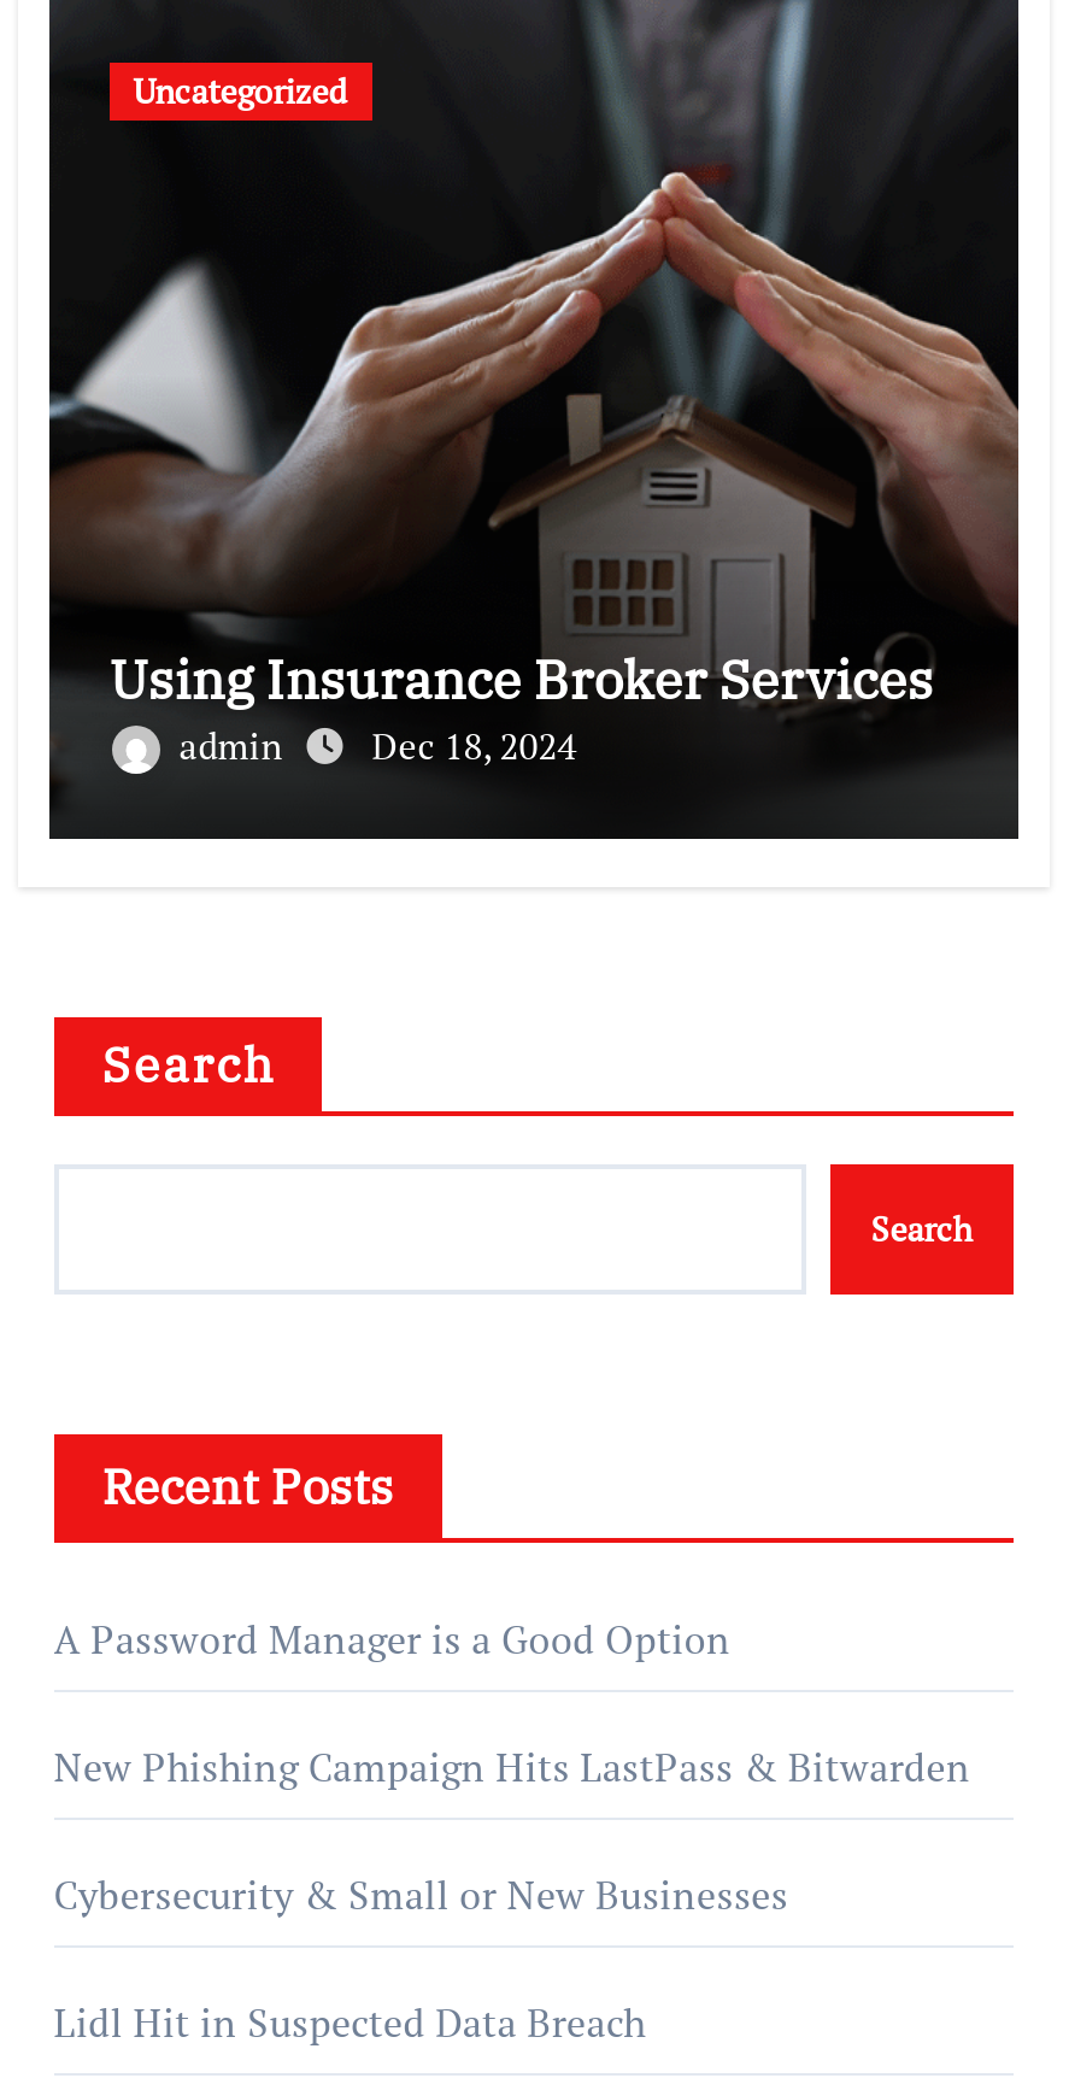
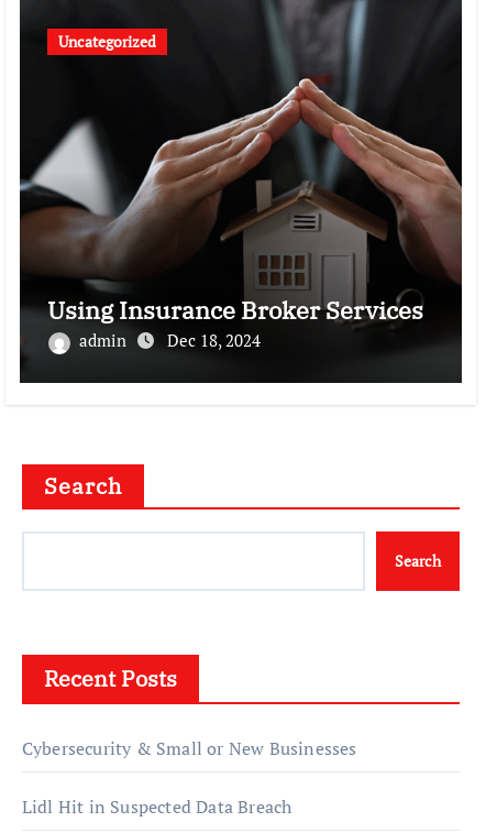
[54,1613,971,1794] A Password Manager is a Good Option | New Phishing Campaign Hits LastPass & Bitwarden -> none

